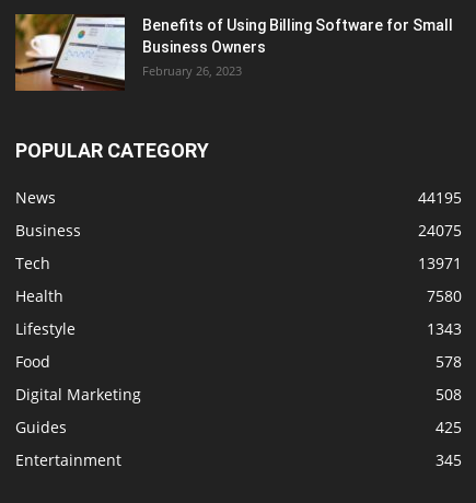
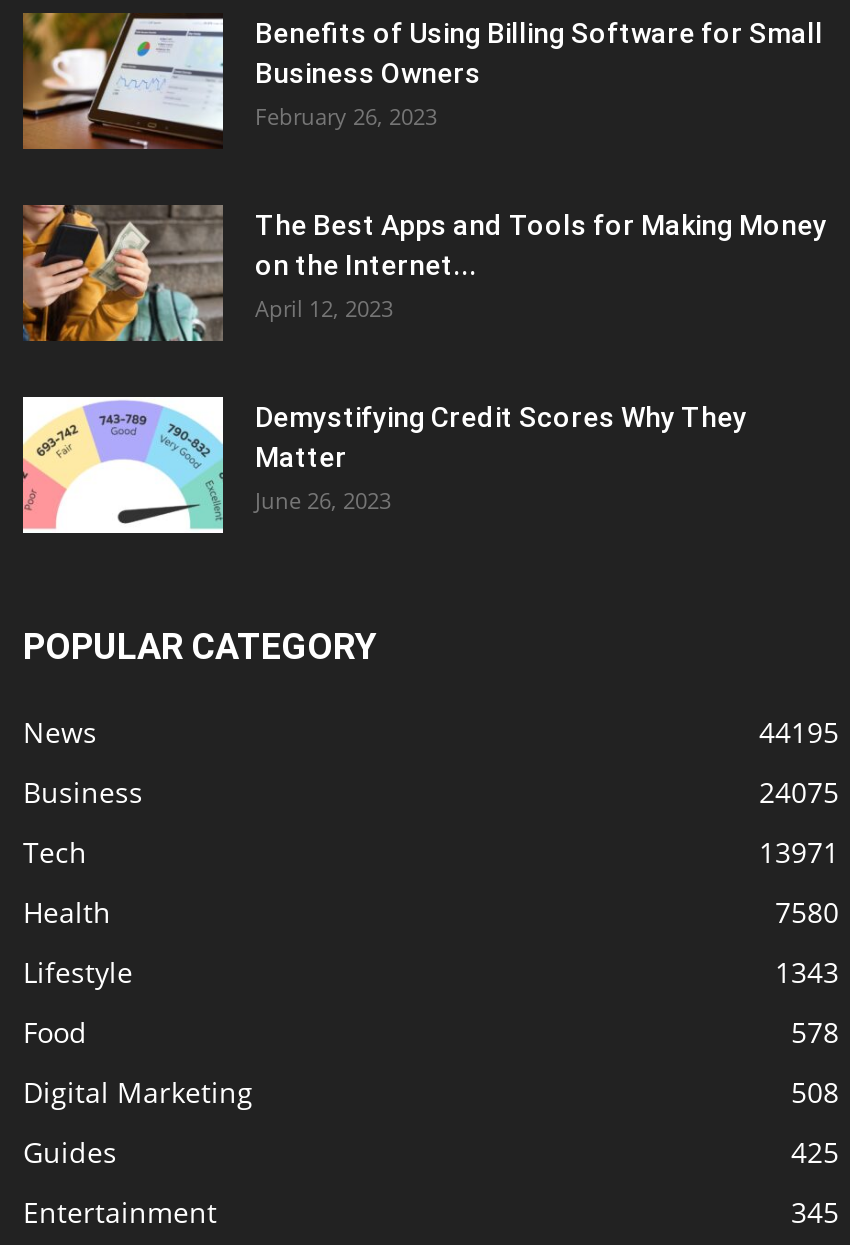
none -> [21,203,827,514] [image] | The Best Apps and Tools for Making Money | on the Internet... | April 12, 2023 | Demystifying Credit Scores Why They | Matter | June 26, 2023
none -> [21,395,225,535] [image]

